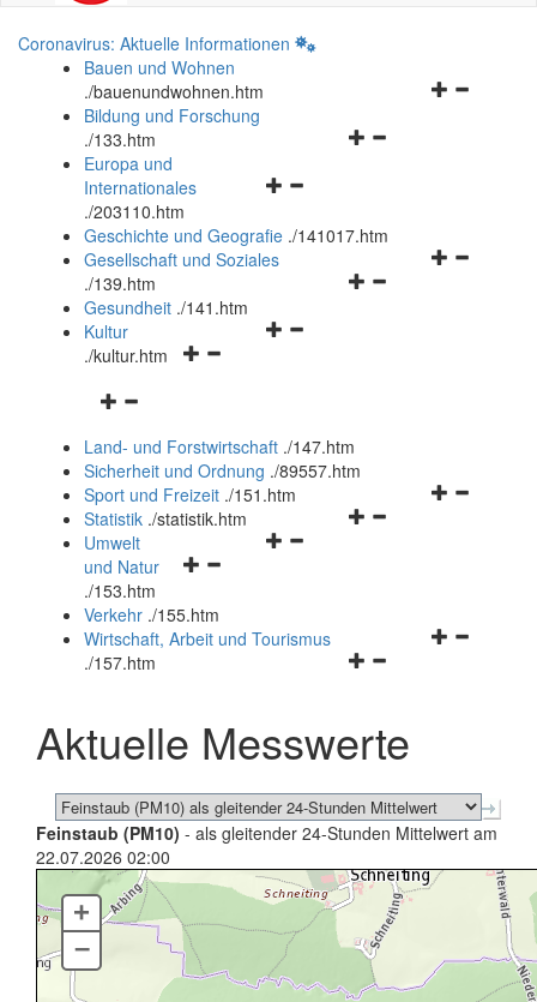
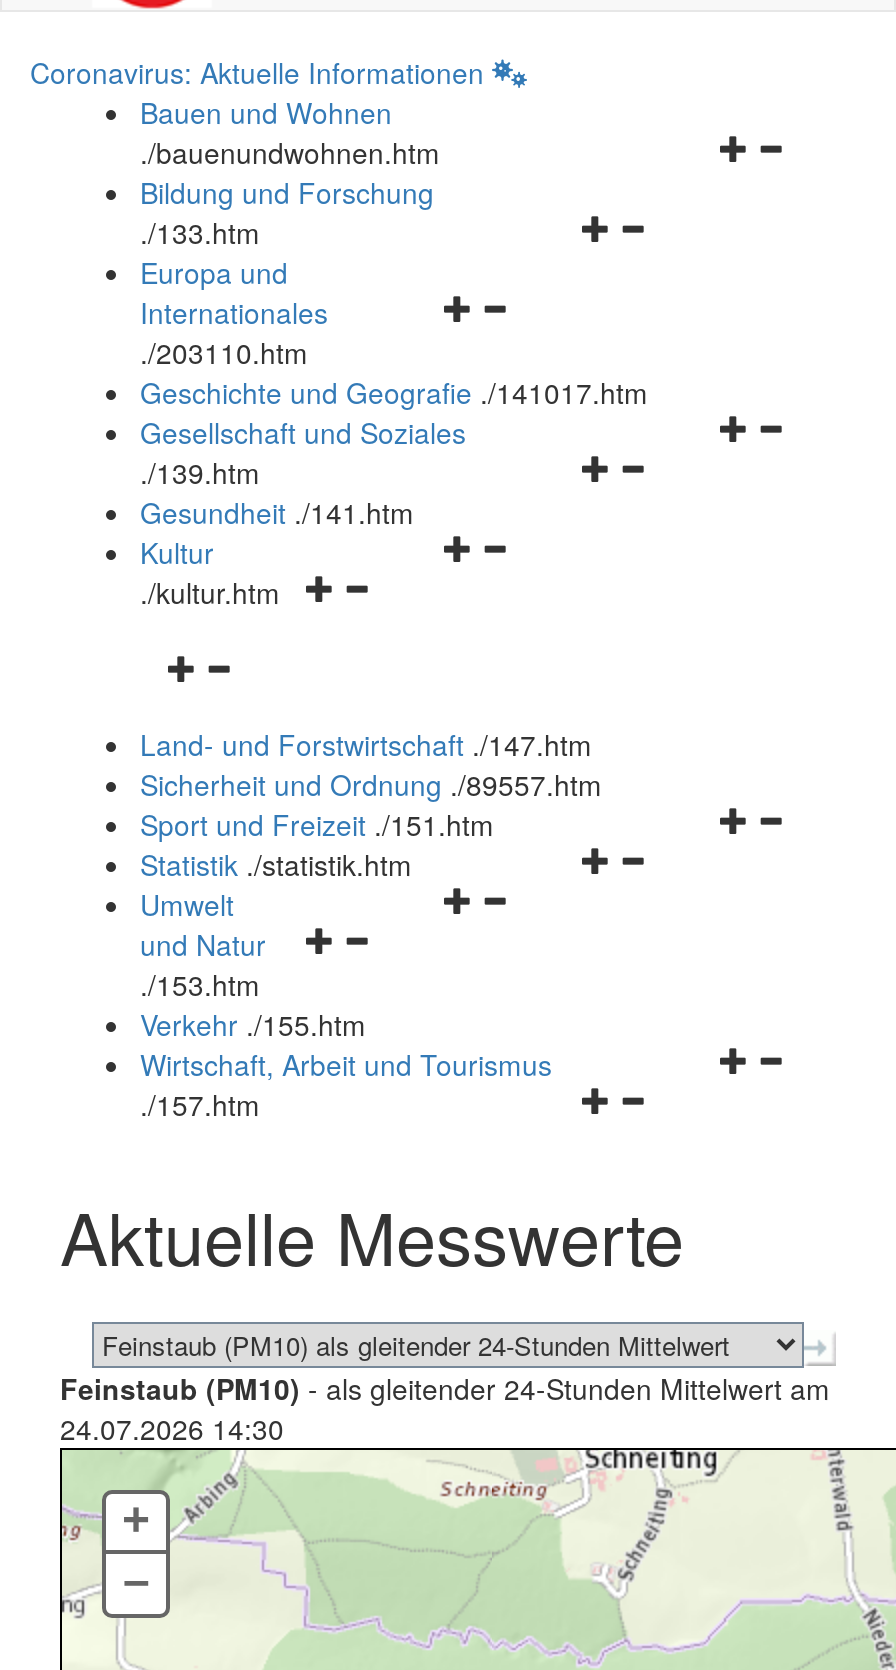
[36,845,170,869] 22.07.2026 02:00 -> [60,1408,284,1448] 24.07.2026 14:30

